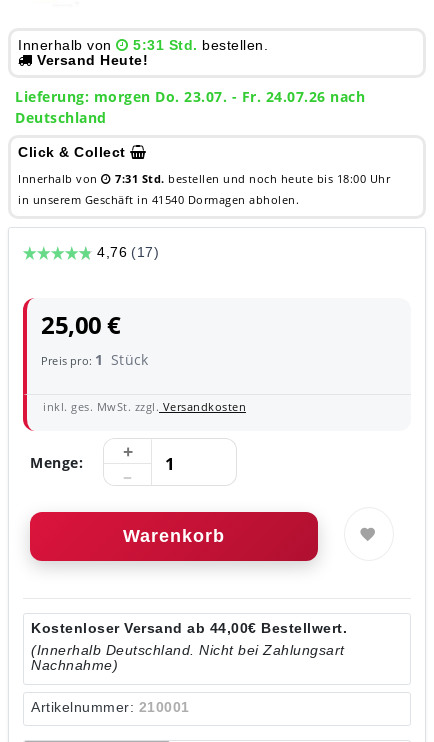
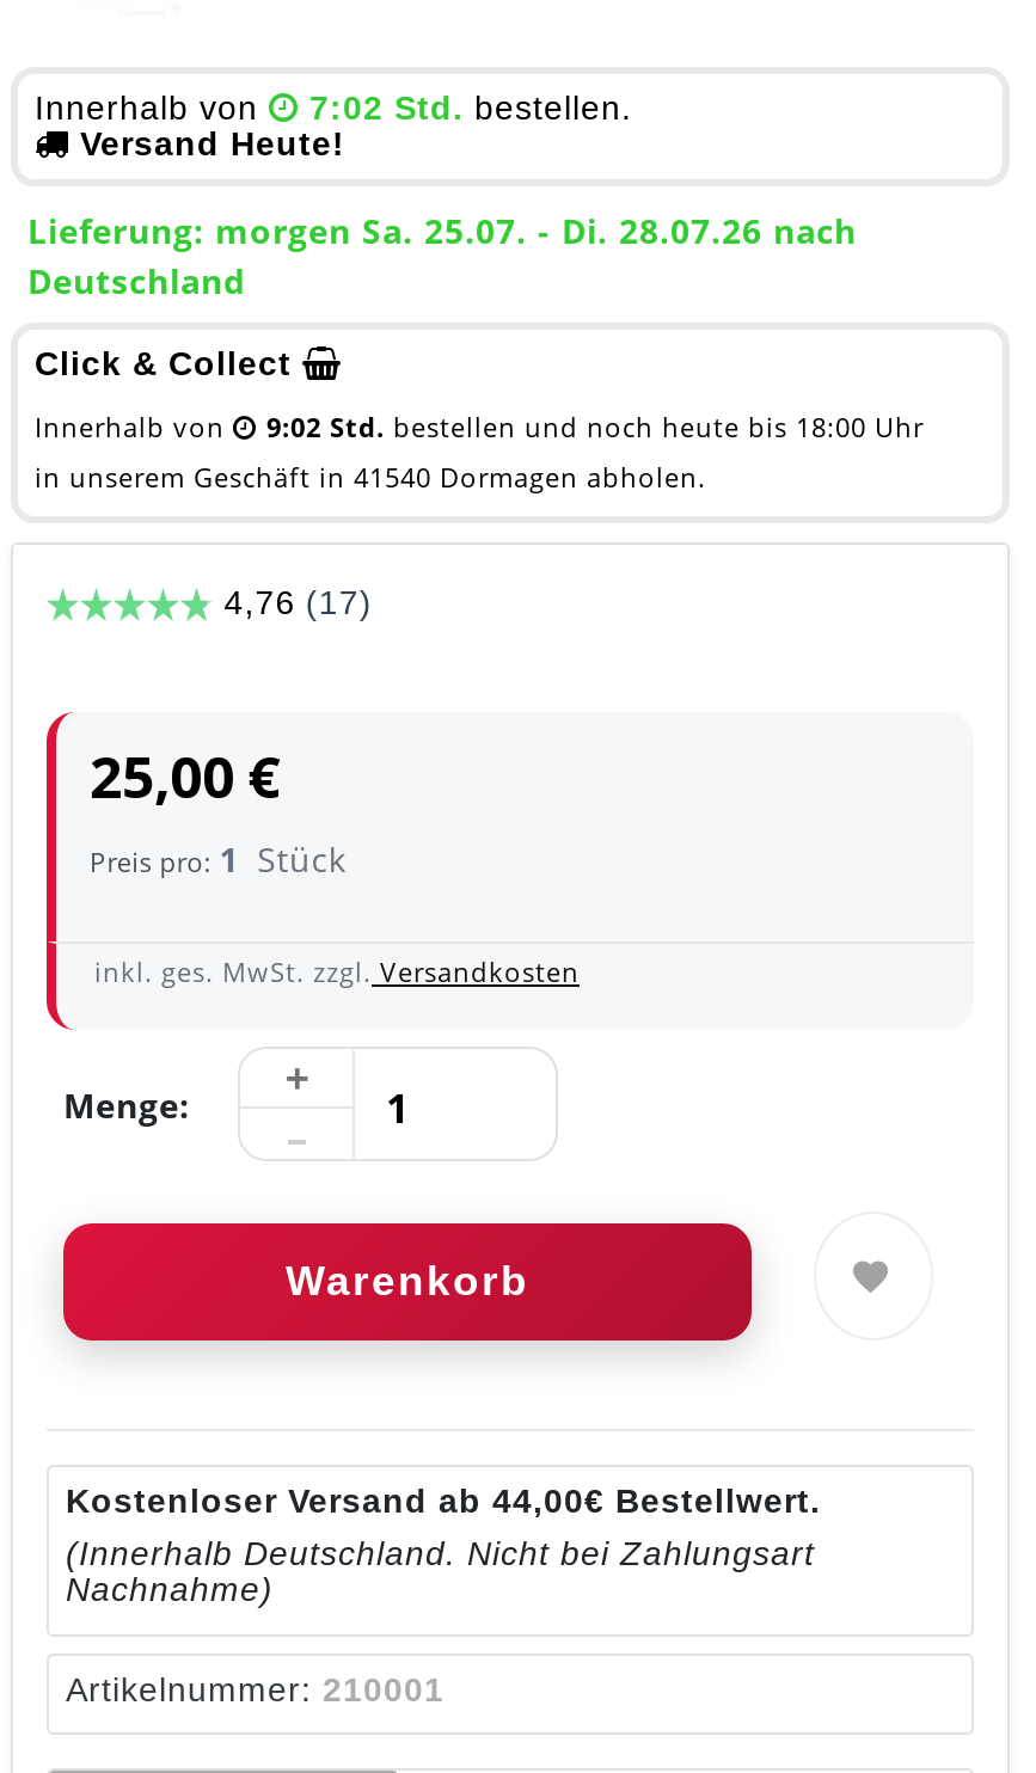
[133,37,268,53] 5:31 Std. bestellen. -> [309,89,632,128] 7:02 Std. bestellen.
[15,87,365,106] Lieferung: morgen Do. 23.07. - Fr. 24.07.26 nach -> [27,209,857,254] Lieferung: morgen Sa. 25.07. - Di. 28.07.26 nach
[115,171,390,186] 7:31 Std. bestellen und noch heute bis 18:00 Uhr -> [266,410,924,445] 9:02 Std. bestellen und noch heute bis 18:00 Uhr

